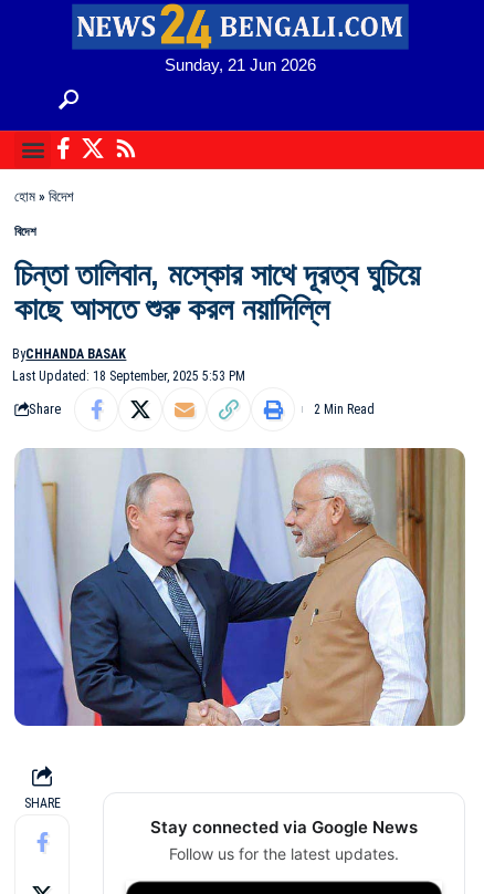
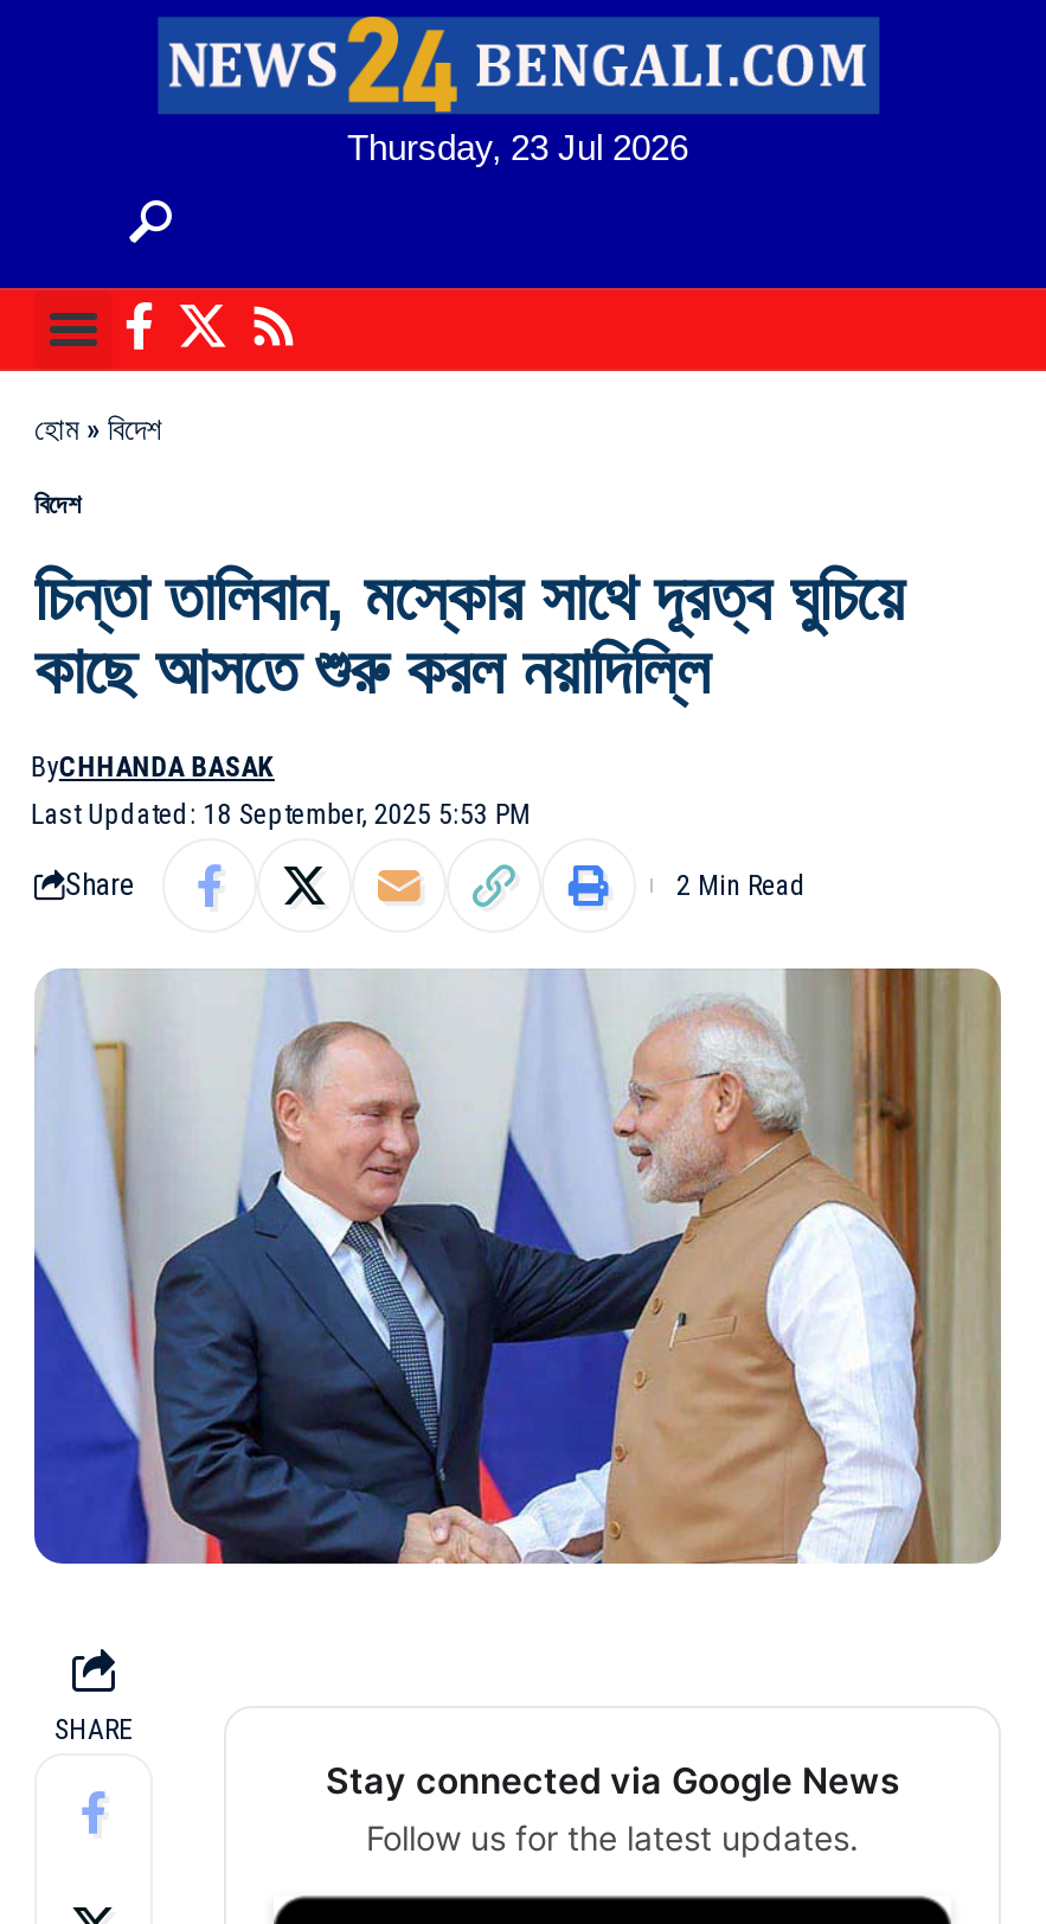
[164,55,315,74] Sunday, 21 Jun 2026 -> [347,126,688,166] Thursday, 23 Jul 2026

